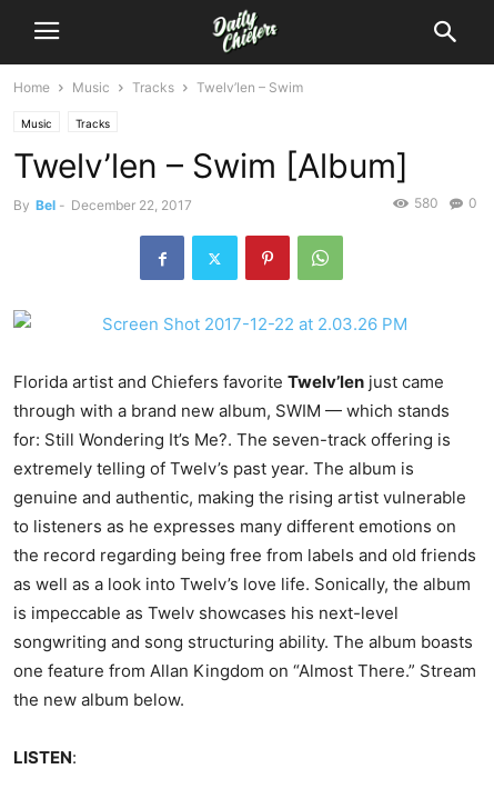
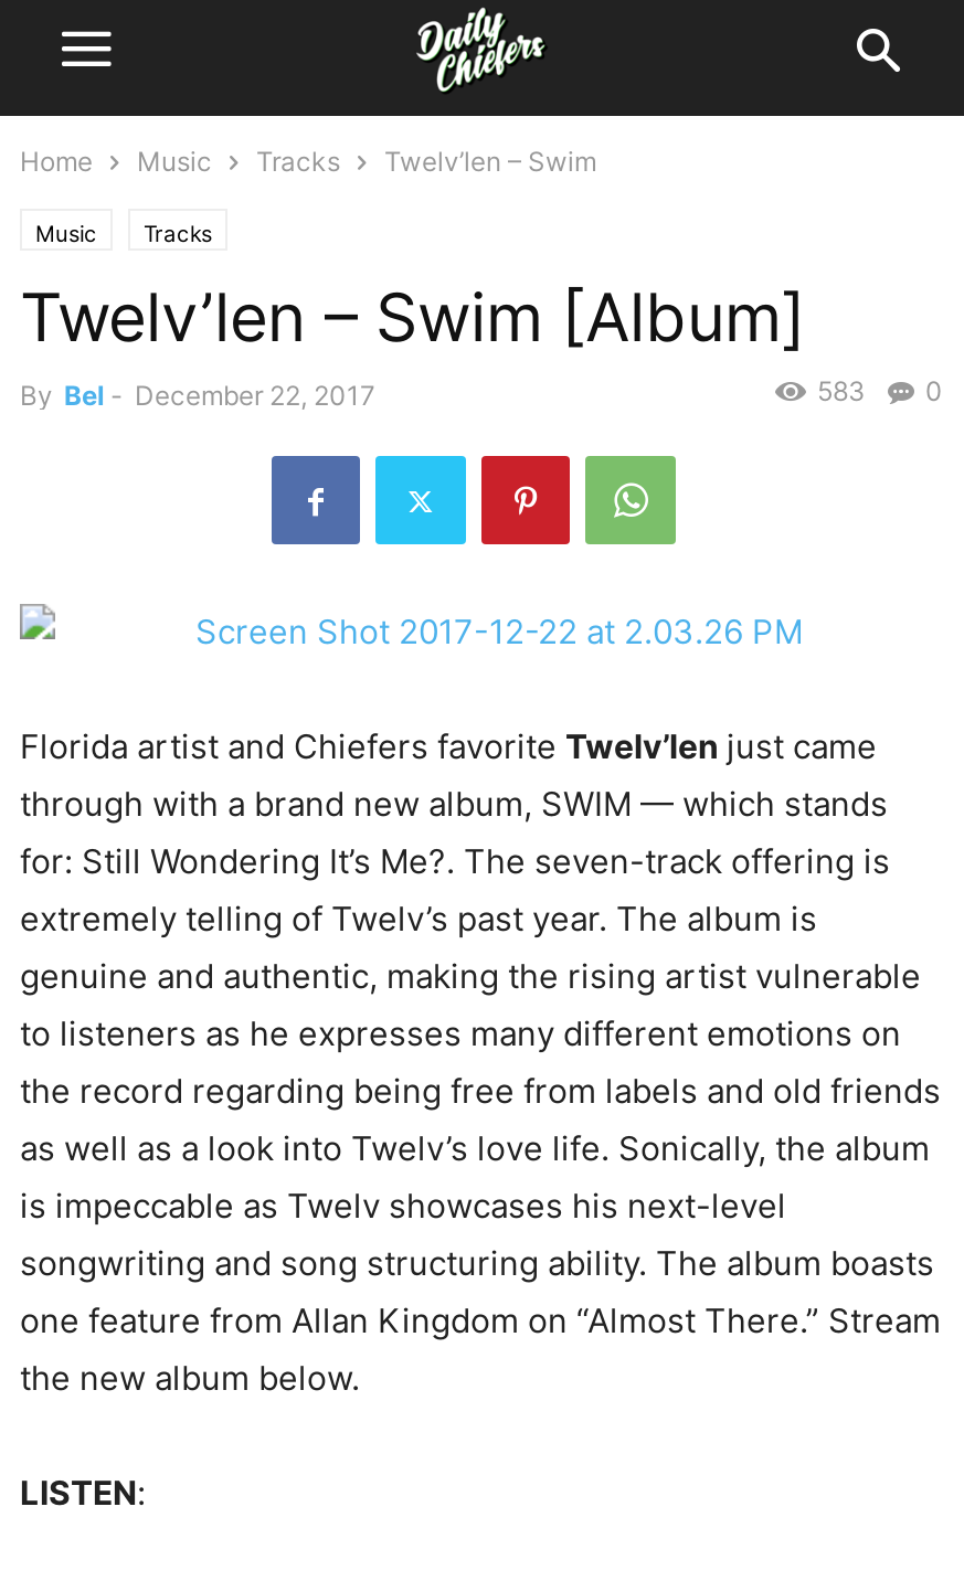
[414,194,477,211] 580 0 -> [817,374,943,407] 583 0

